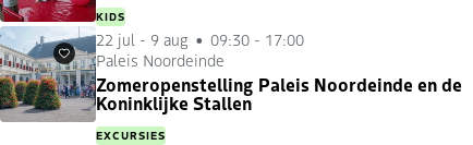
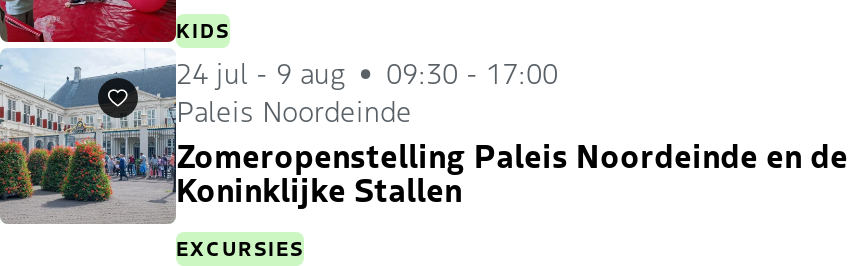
[96,28,304,50] 22 jul - 9 aug 09:30 - 17:00 -> [176,52,558,92] 24 jul - 9 aug 09:30 - 17:00

